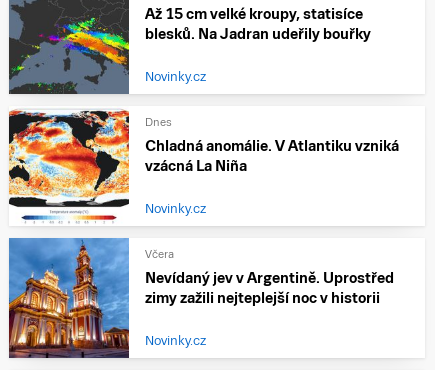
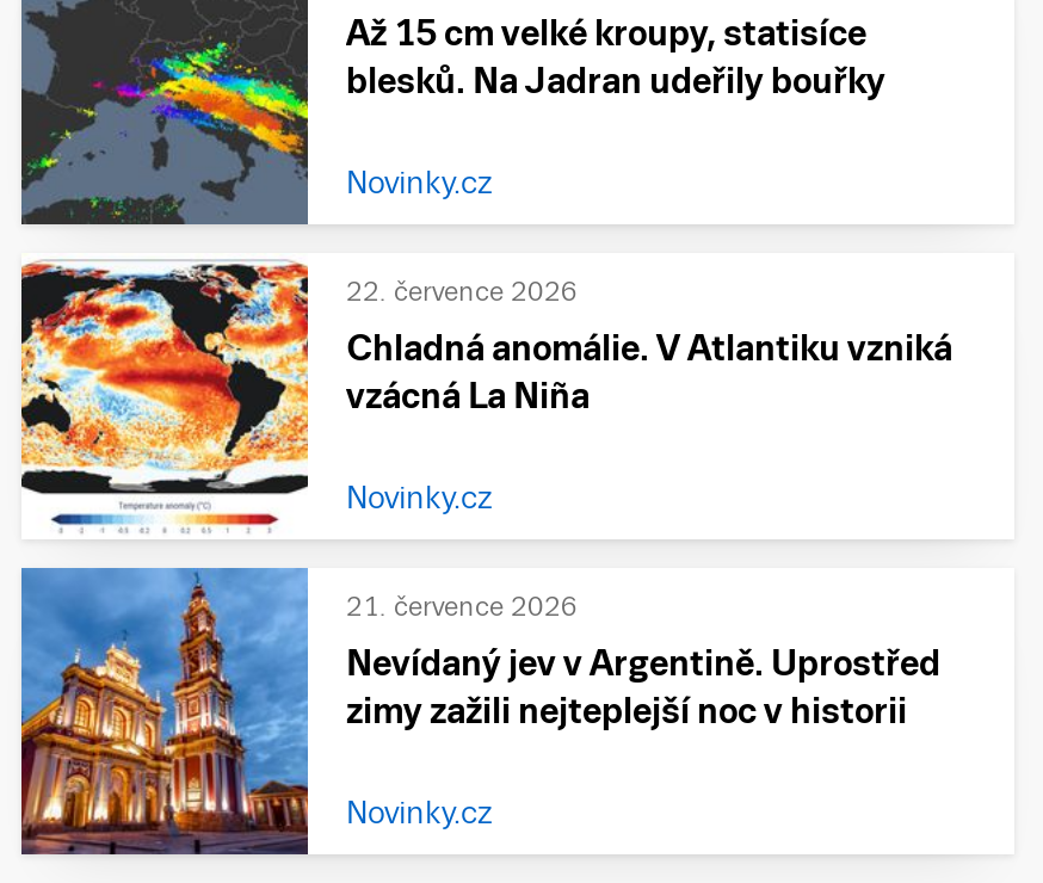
[145,116,172,128] Dnes -> [346,277,578,305] 22. července 2026
[145,248,174,260] Včera -> [346,592,578,620] 21. července 2026

